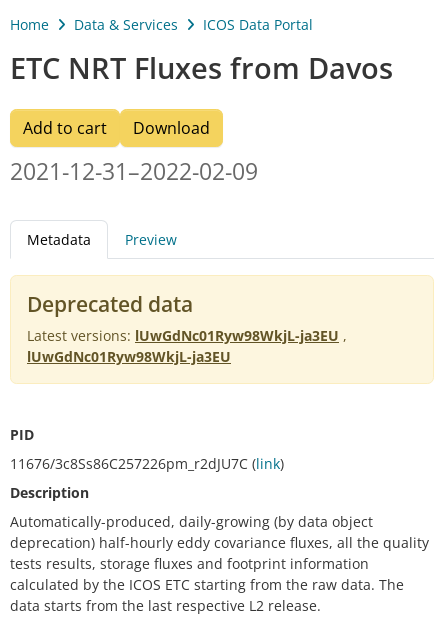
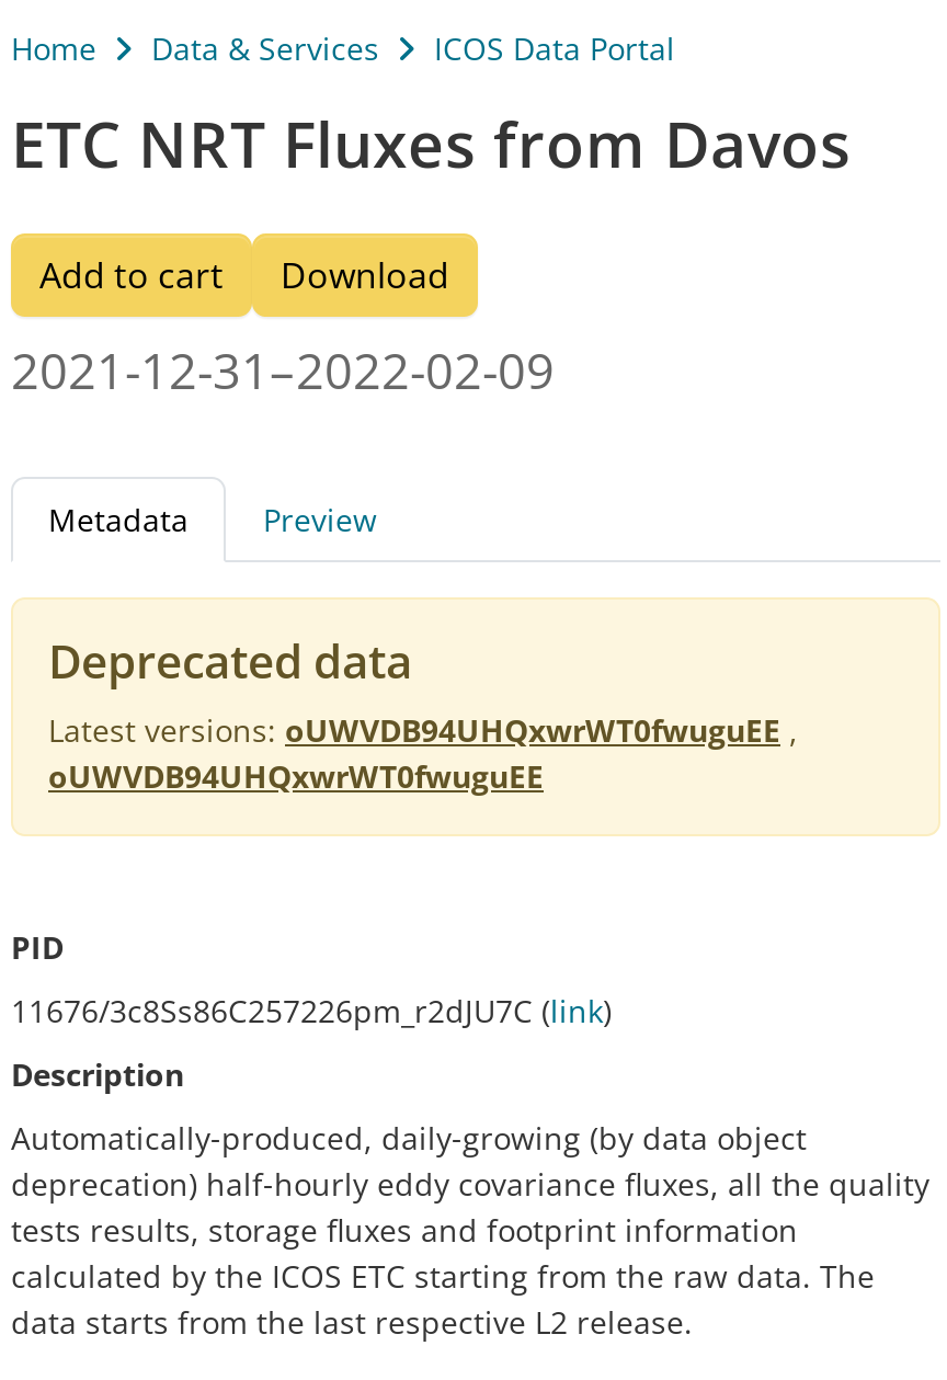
[27,326,347,366] Latest versions: lUwGdNc01Ryw98WkjL-ja3EU, | lUwGdNc01Ryw98WkjL-ja3EU -> [48,709,798,797] Latest versions: oUWVDB94UHQxwrWT0fwuguEE, | oUWVDB94UHQxwrWT0fwuguEE

